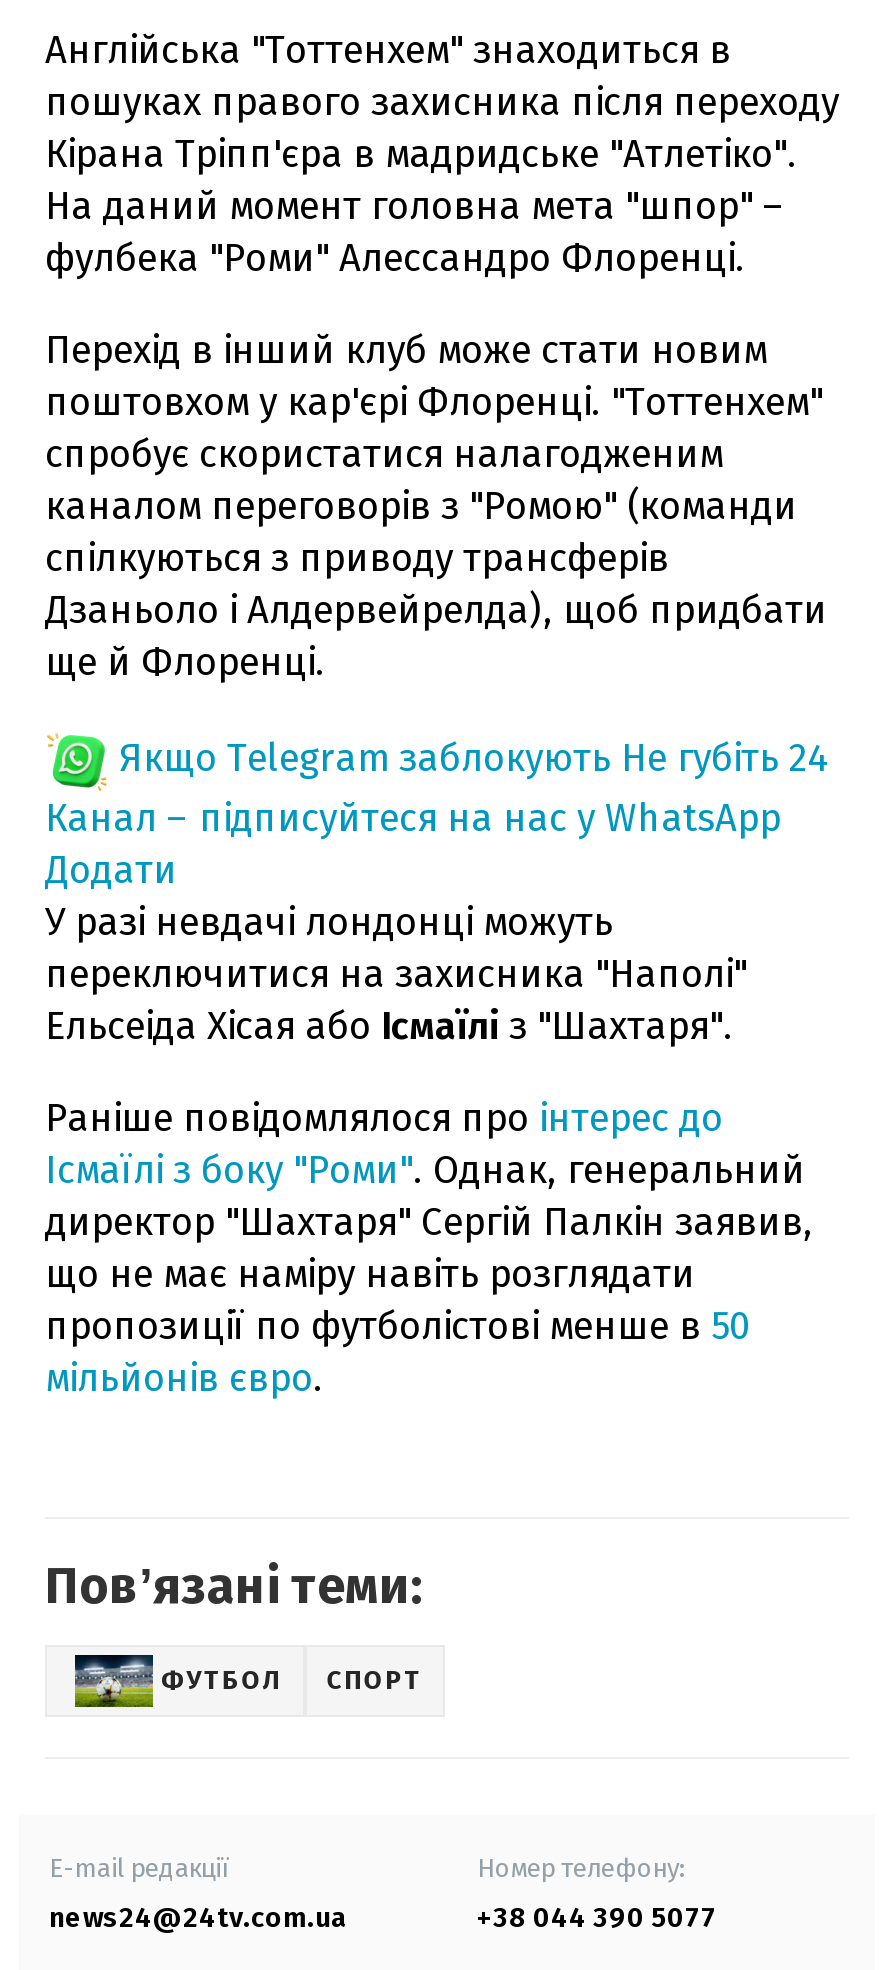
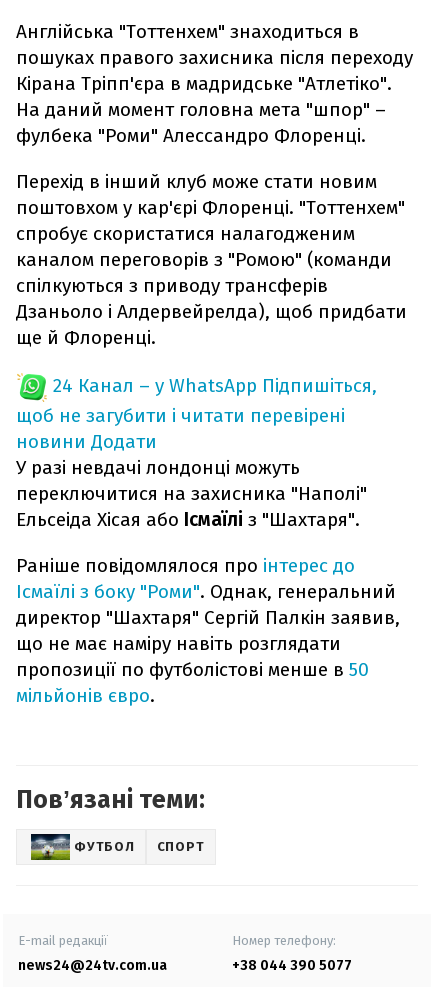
[45,734,829,892] Якщо Telegram заблокують Не губіть 24 | Канал – підписуйтеся на нас у WhatsApp | Додати -> [16,374,377,453] 24 Канал – у WhatsApp Підпишіться, | щоб не загубити і читати перевірені | новини Додати

